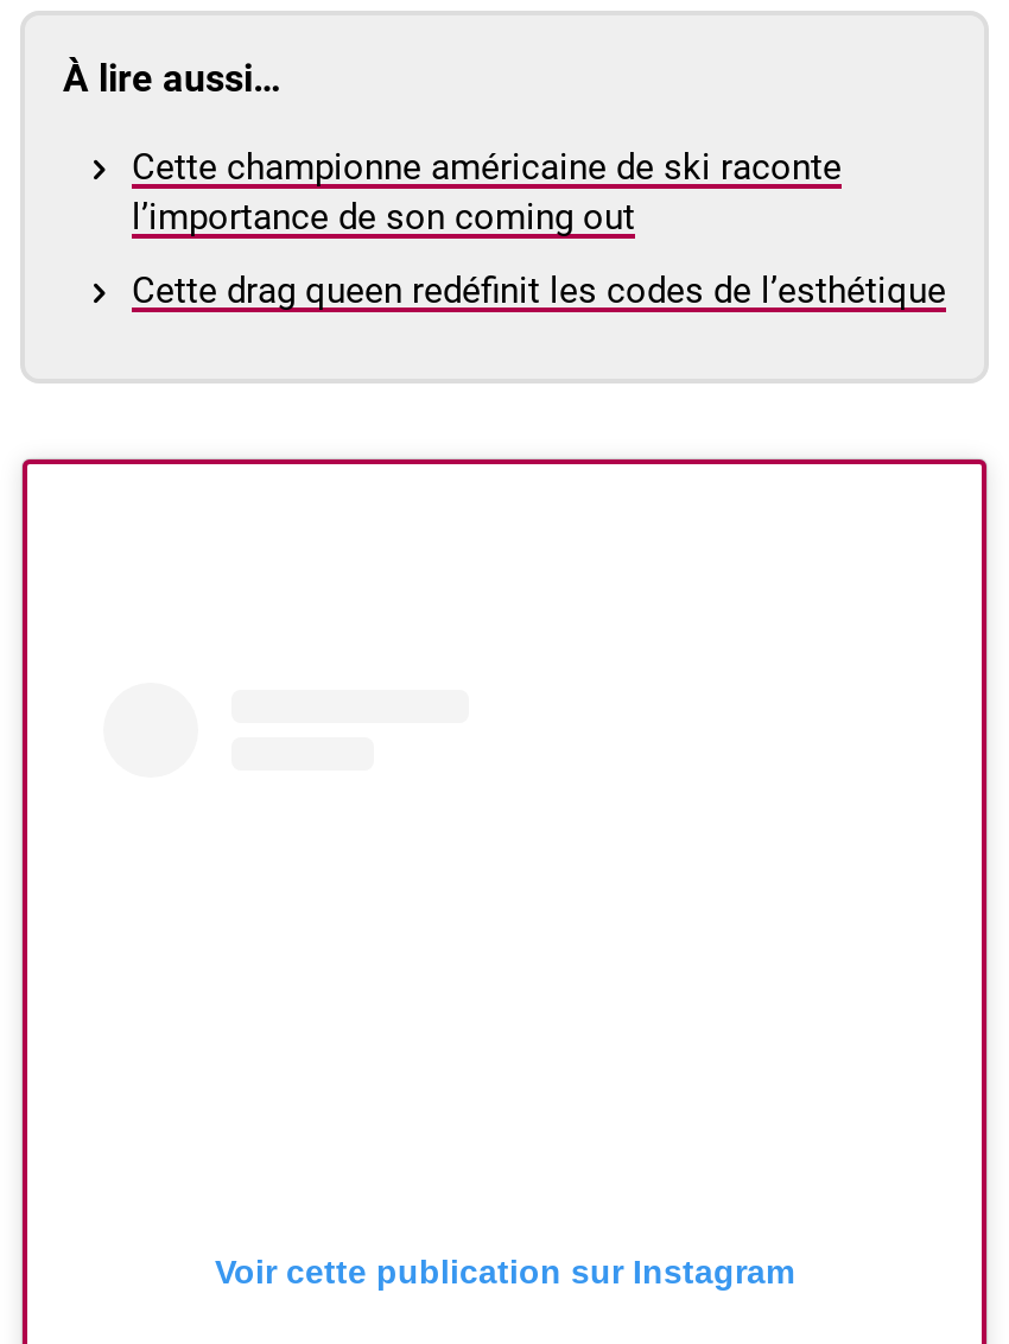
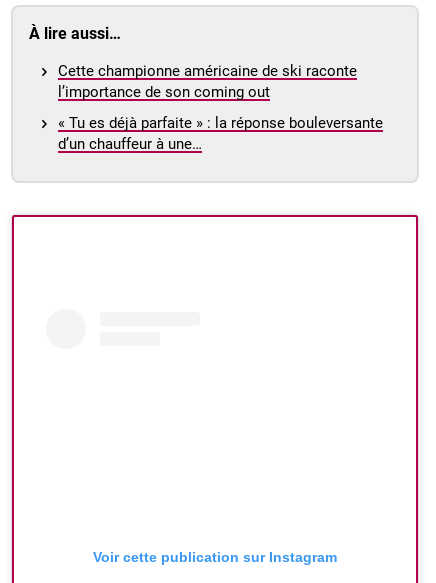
[132,270,946,313] Cette drag queen redéfinit les codes de l’esthétique -> [58,114,383,153] « Tu es déjà parfaite » : la réponse bouleversante | d’un chauffeur à une…

